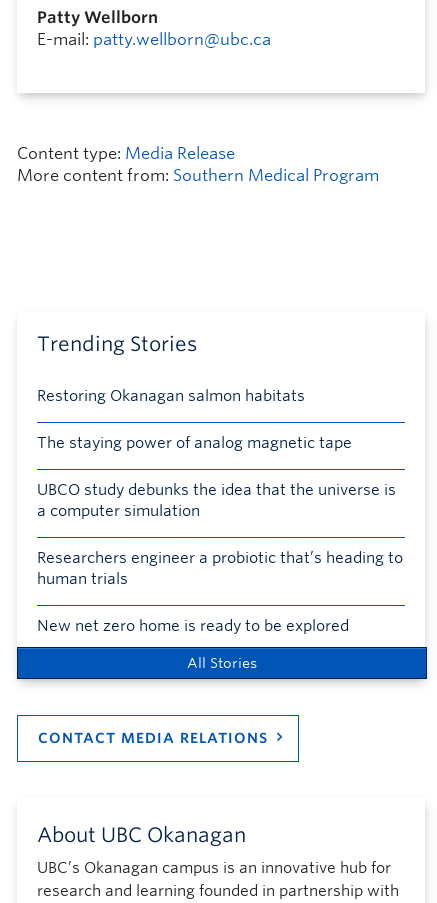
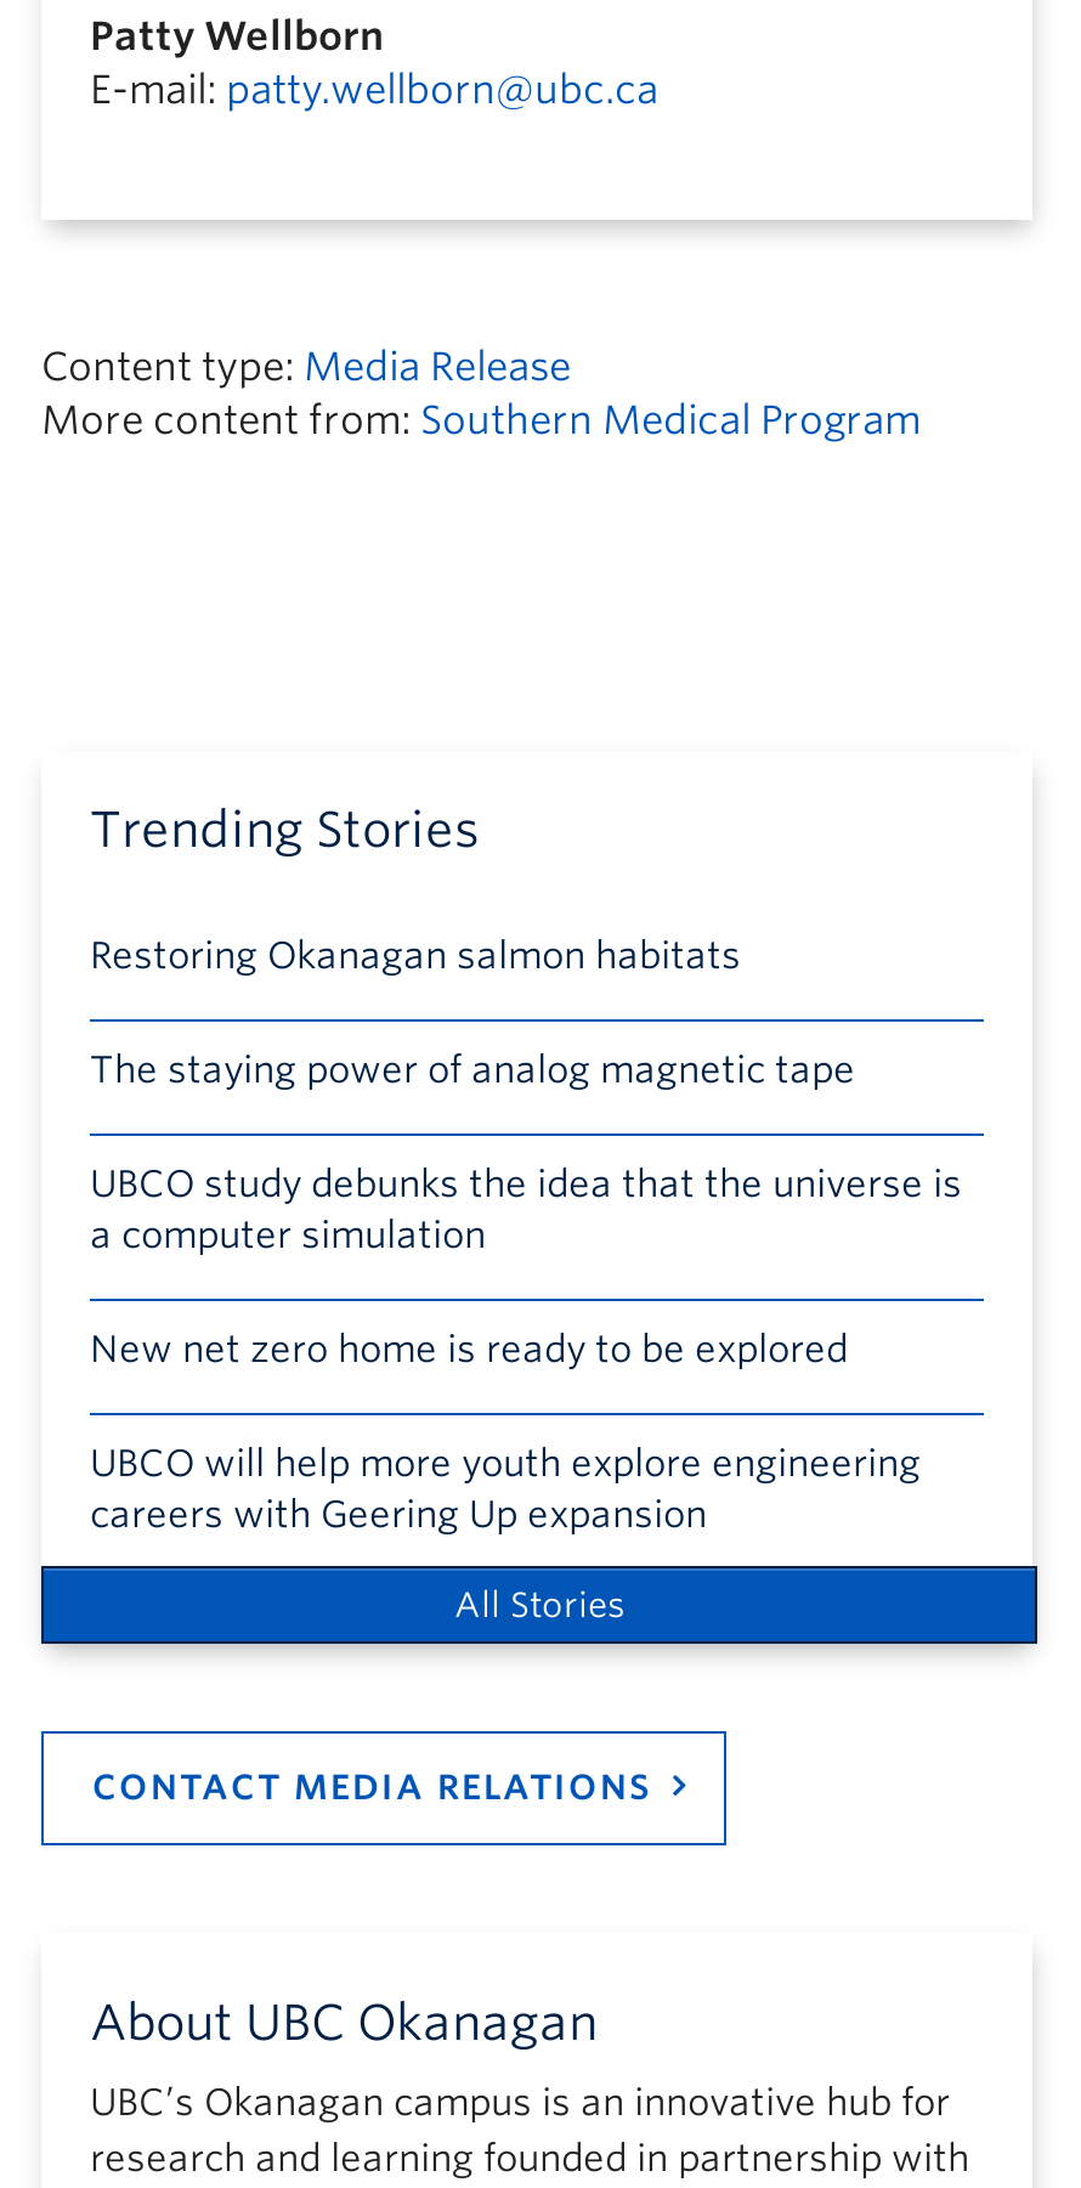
[37,549,403,588] Researchers engineer a probiotic that’s heading to | human trials -> none
moved [37,617,349,635] -> [90,1327,848,1371]: New net zero home is ready to be explored
none -> [90,1442,921,1536] UBCO will help more youth explore engineering | careers with Geering Up expansion

